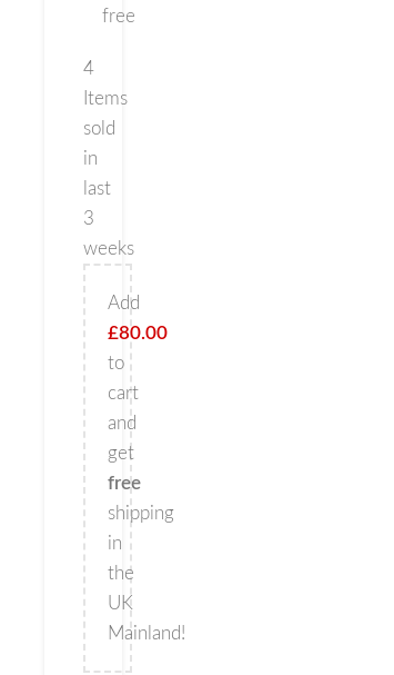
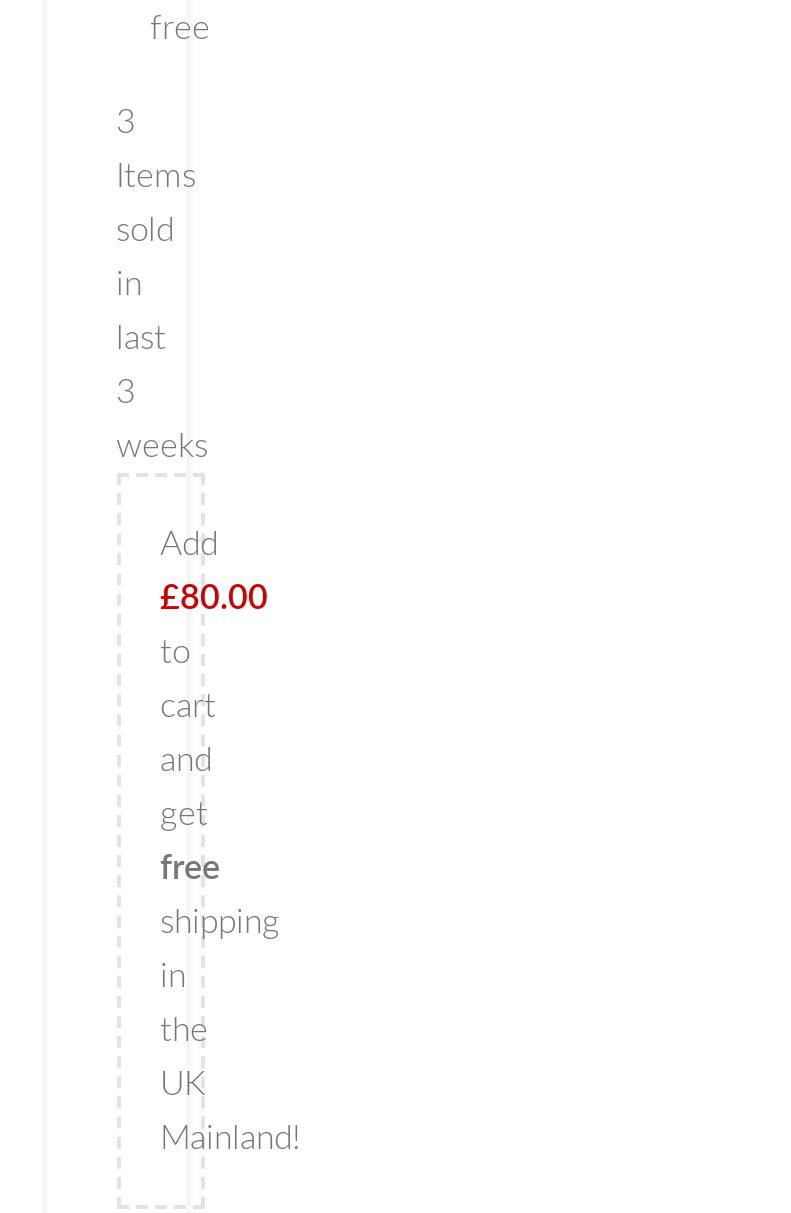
[83,59,94,78] 4 -> [116,105,136,139] 3

